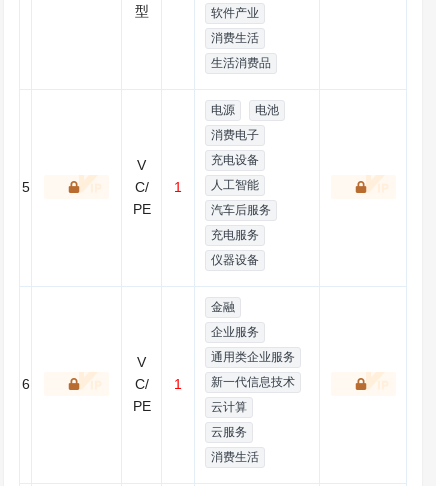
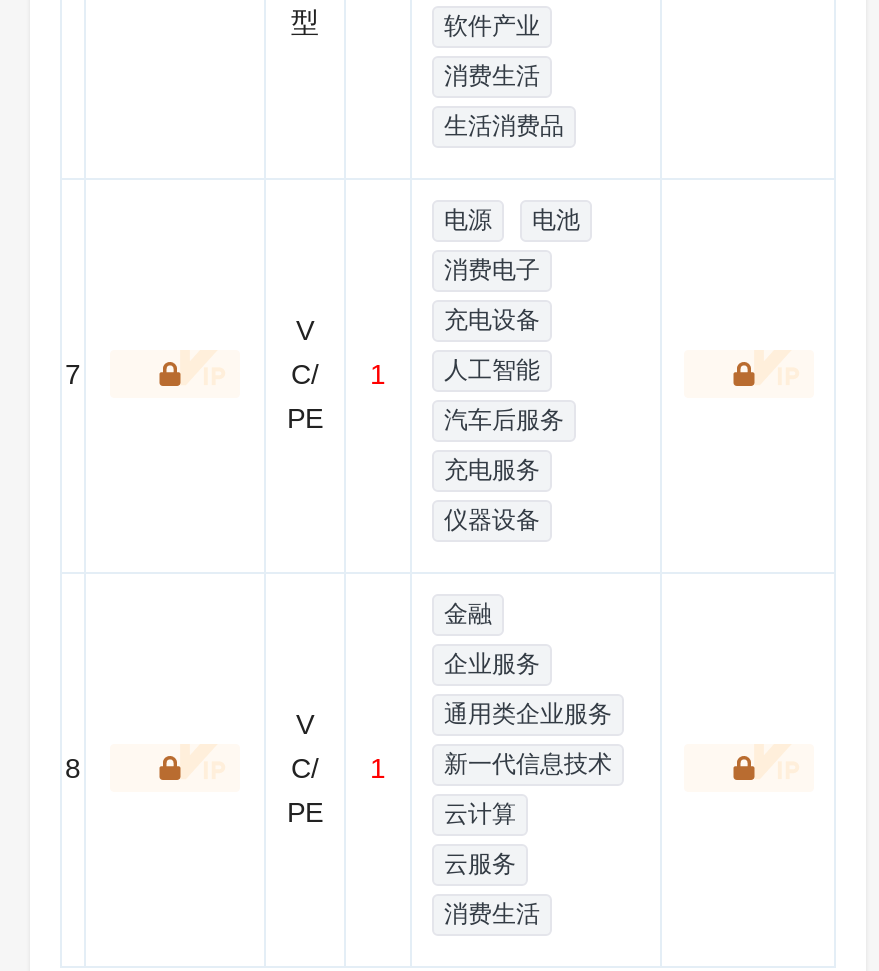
[21,179,29,195] 5 -> [65,358,81,390] 7
[21,376,29,392] 6 -> [65,752,81,784] 8

